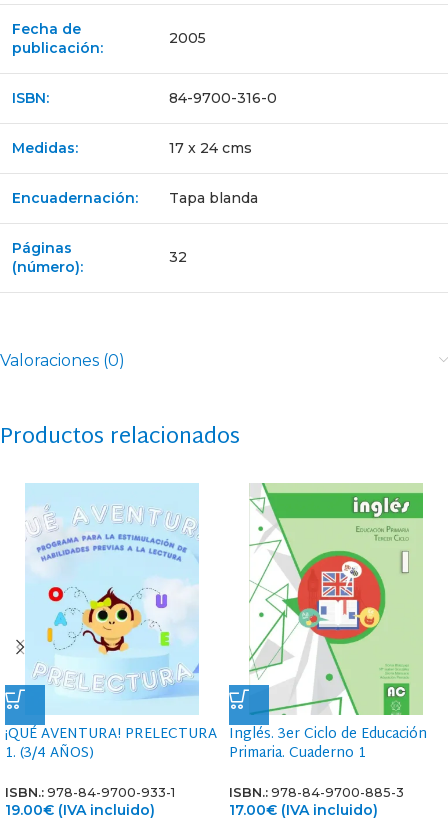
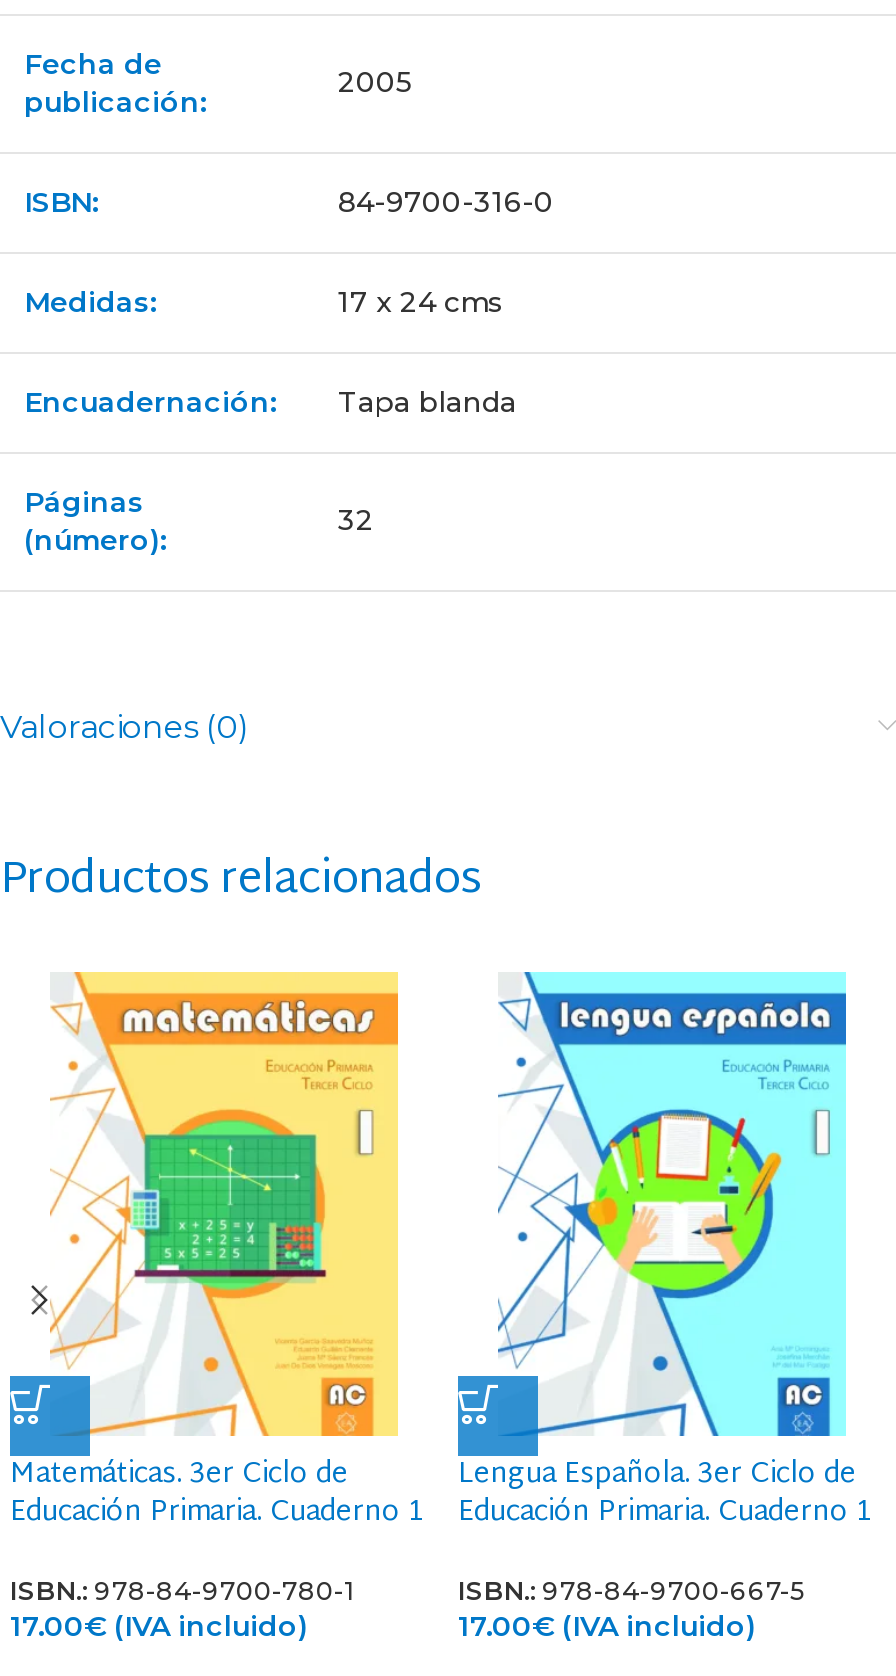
[5,483,217,766] [image] | ¡QUÉ AVENTURA! PRELECTURA | 1. (3/4 AÑOS) -> [10,970,424,1538] [image] | Matemáticas. 3er Ciclo de | Educación Primaria. Cuaderno 1
[229,482,427,766] [image] | Inglés. 3er Ciclo de Educación | Primaria. Cuaderno 1 -> [458,970,872,1538] [image] | Lengua Española. 3er Ciclo de | Educación Primaria. Cuaderno 1
[5,785,175,819] ISBN.: 978-84-9700-933-1 | 19.00€ (IVA incluido) -> [10,1577,352,1645] ISBN.: 978-84-9700-780-1 | 17.00€ (IVA incluido)
[229,785,404,800] ISBN.: 978-84-9700-885-3 -> [458,1577,806,1607] ISBN.: 978-84-9700-667-5

